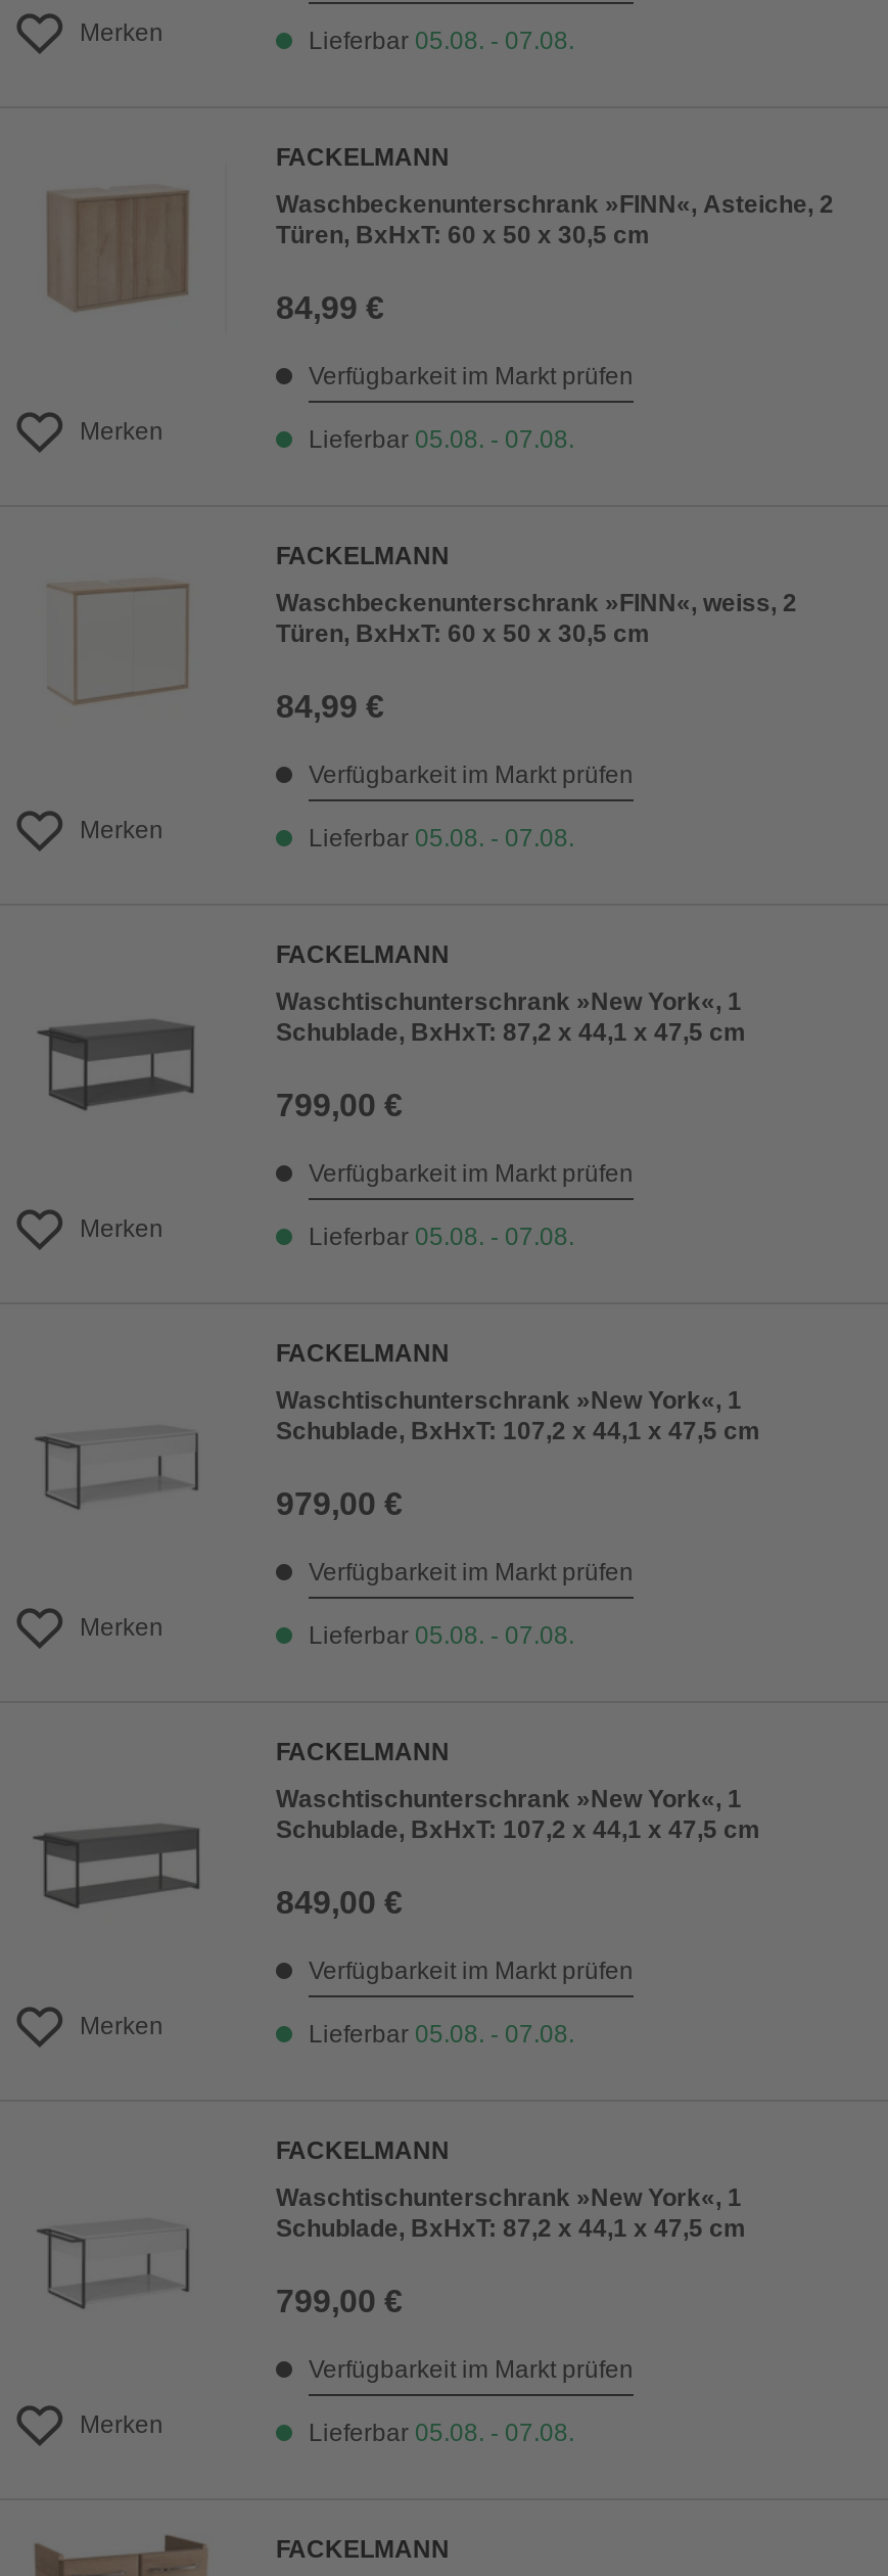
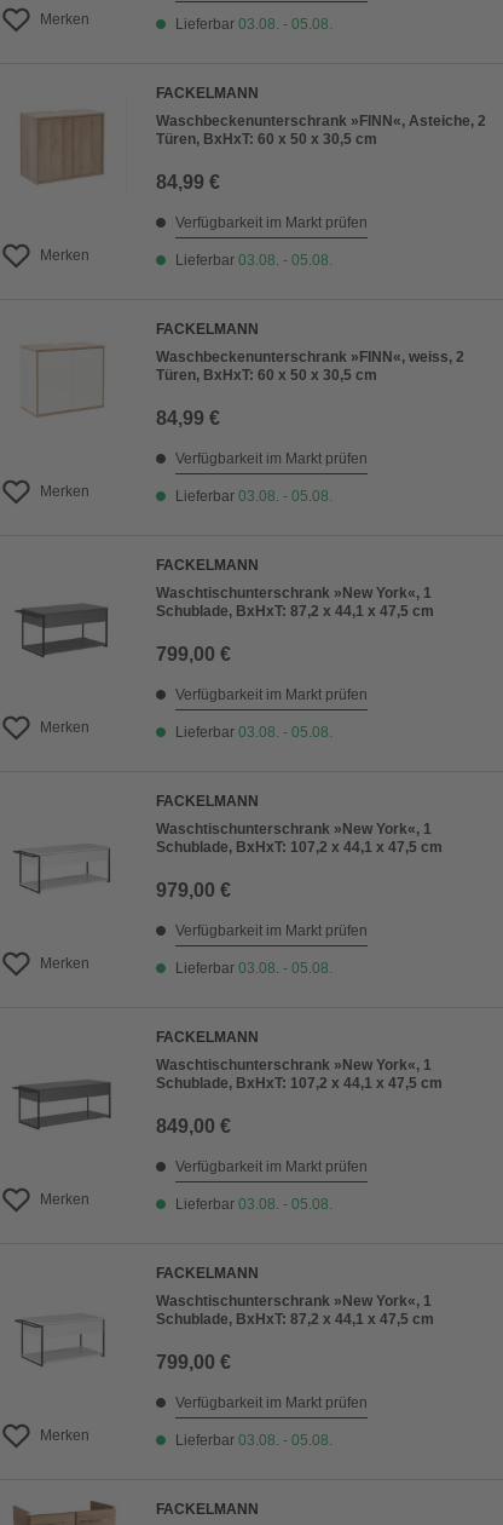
[309,27,574,56] Lieferbar 05.08. - 07.08. -> [175,16,333,33] Lieferbar 03.08. - 05.08.
[309,426,574,454] Lieferbar 05.08. - 07.08. -> [175,252,333,269] Lieferbar 03.08. - 05.08.
[309,824,574,853] Lieferbar 05.08. - 07.08. -> [175,488,333,505] Lieferbar 03.08. - 05.08.
[309,1223,574,1252] Lieferbar 05.08. - 07.08. -> [175,724,333,741] Lieferbar 03.08. - 05.08.
[309,1622,574,1650] Lieferbar 05.08. - 07.08. -> [175,960,333,977] Lieferbar 03.08. - 05.08.
[309,2020,574,2049] Lieferbar 05.08. - 07.08. -> [175,1196,333,1213] Lieferbar 03.08. - 05.08.
[309,2419,574,2448] Lieferbar 05.08. - 07.08. -> [175,1432,333,1449] Lieferbar 03.08. - 05.08.

